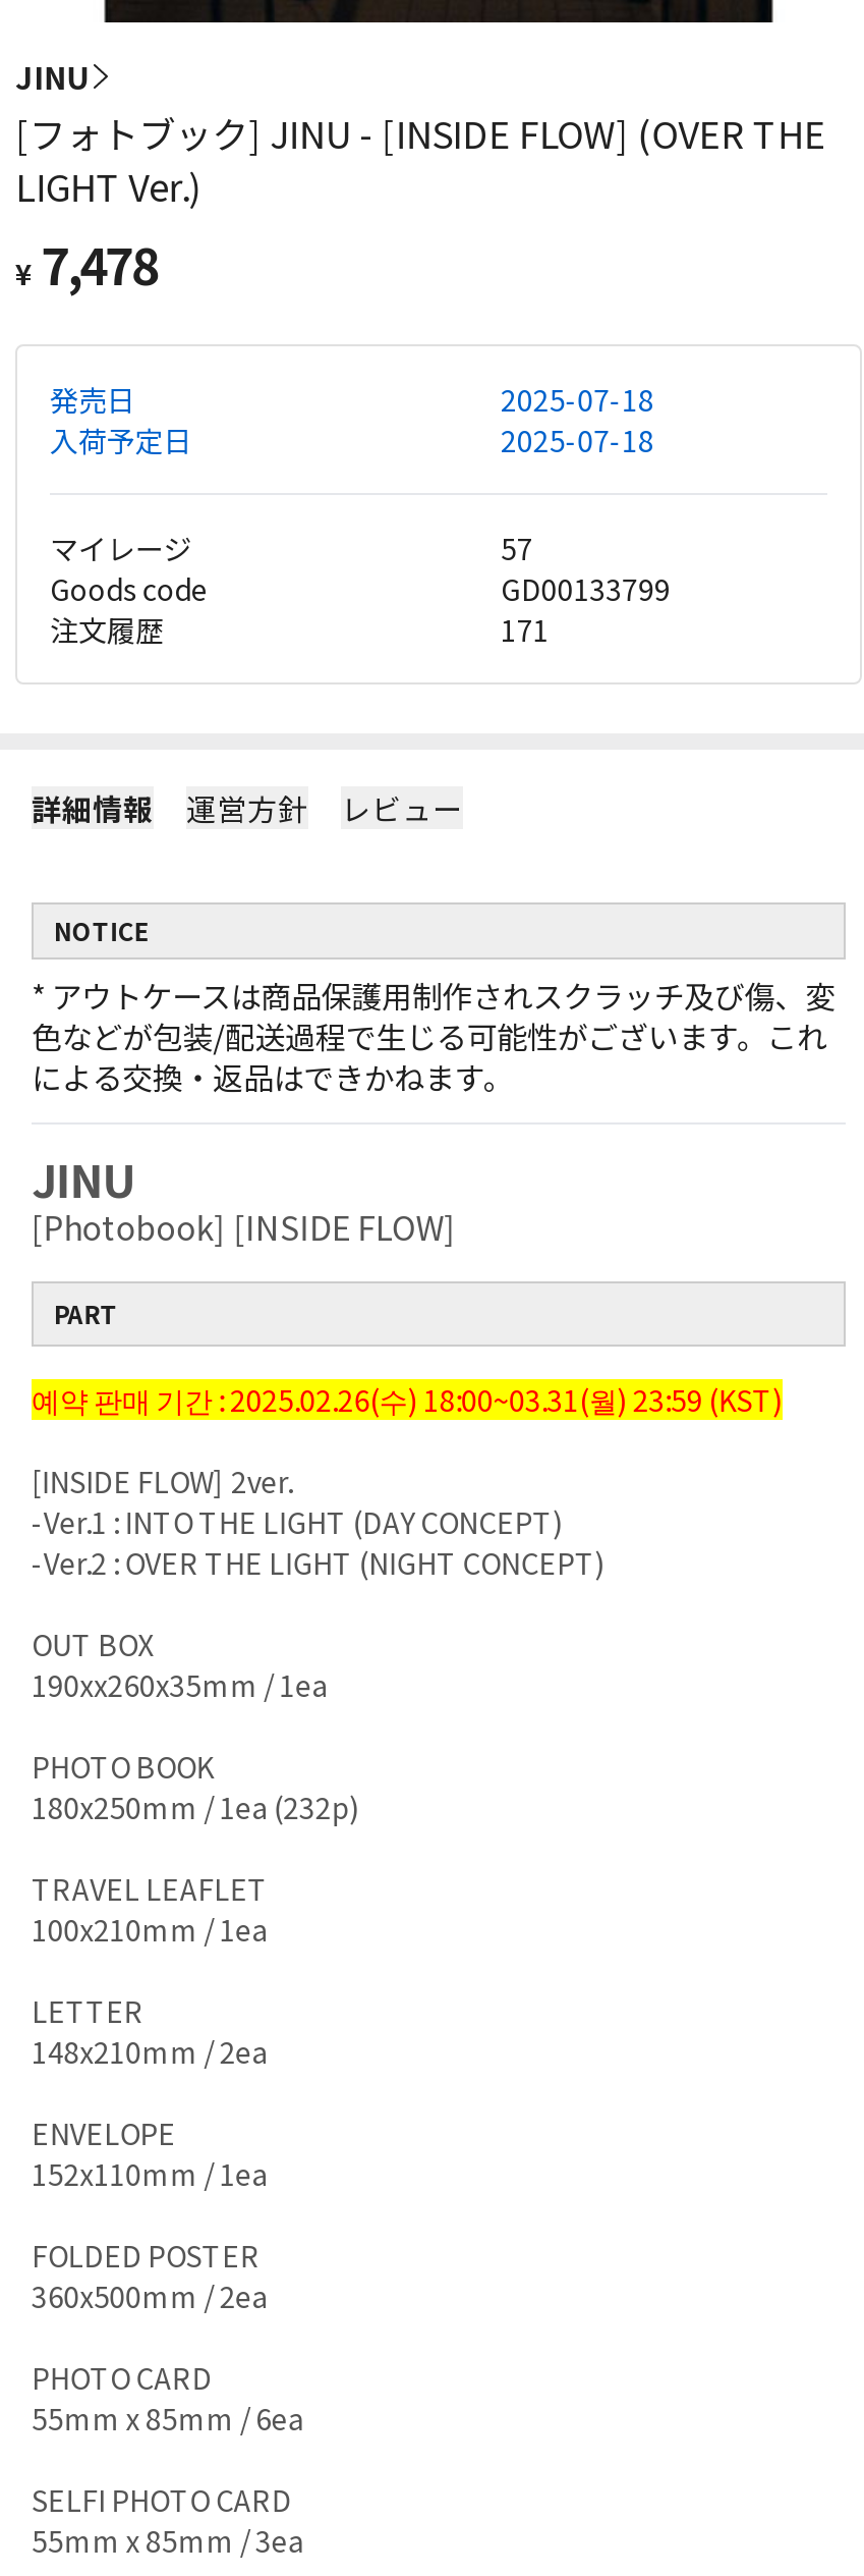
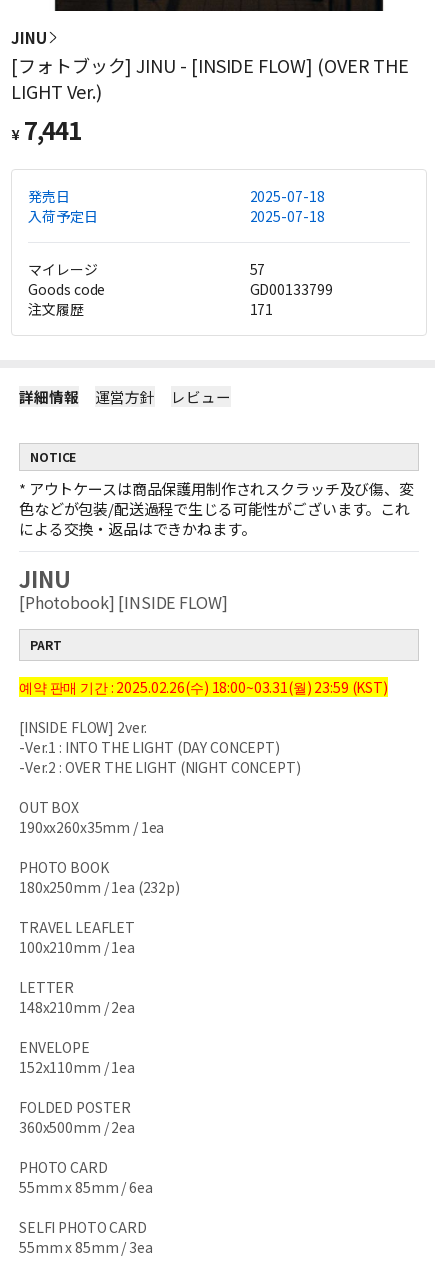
[15,228,158,299] ¥ 7,478 -> [11,112,81,147] ¥ 7,441

